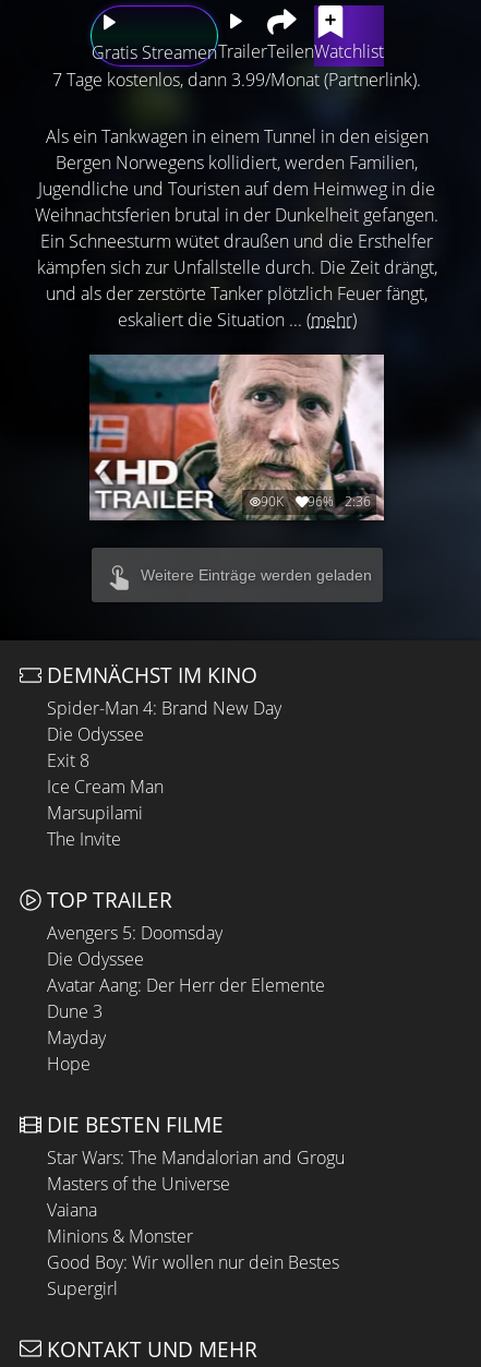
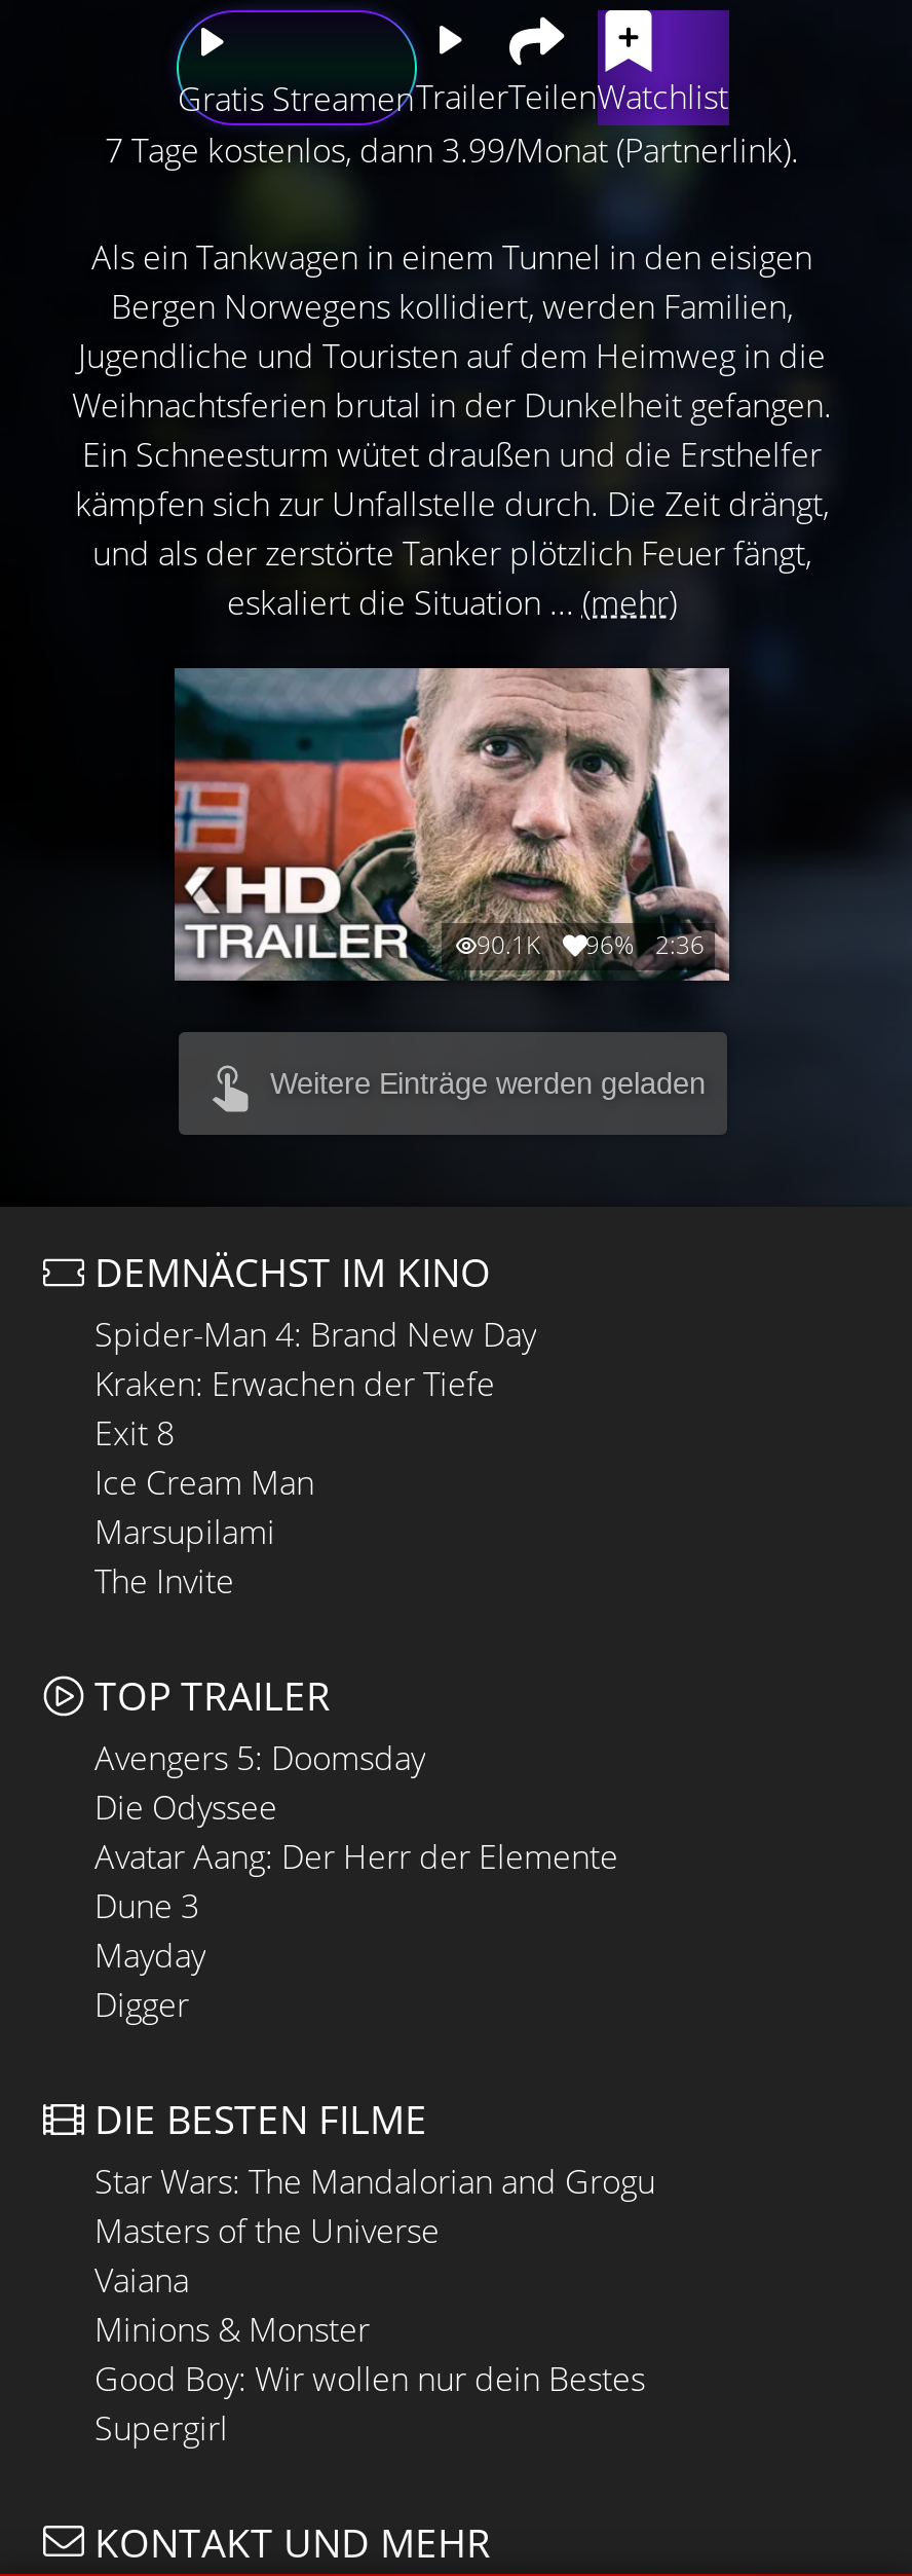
[261,492,371,511] 90K 96% 2:36 -> [477,928,705,963] 90.1K 96% 2:36
[47,722,144,746] Die Odyssee -> [94,1361,495,1406] Kraken: Erwachen der Tiefe
[47,1051,91,1075] Hope -> [94,1981,189,2027] Digger

